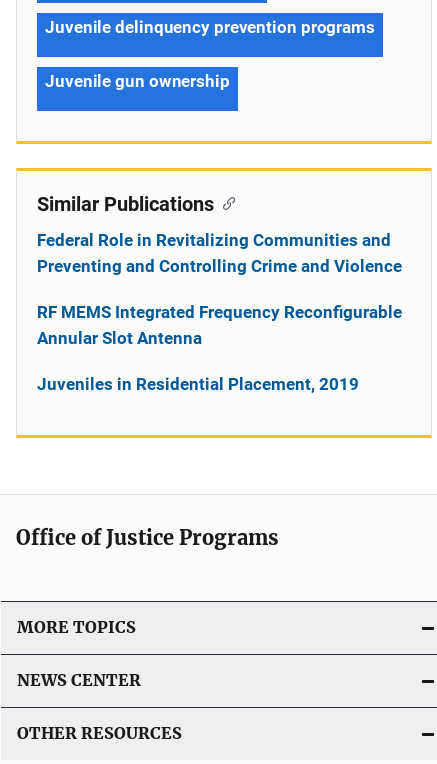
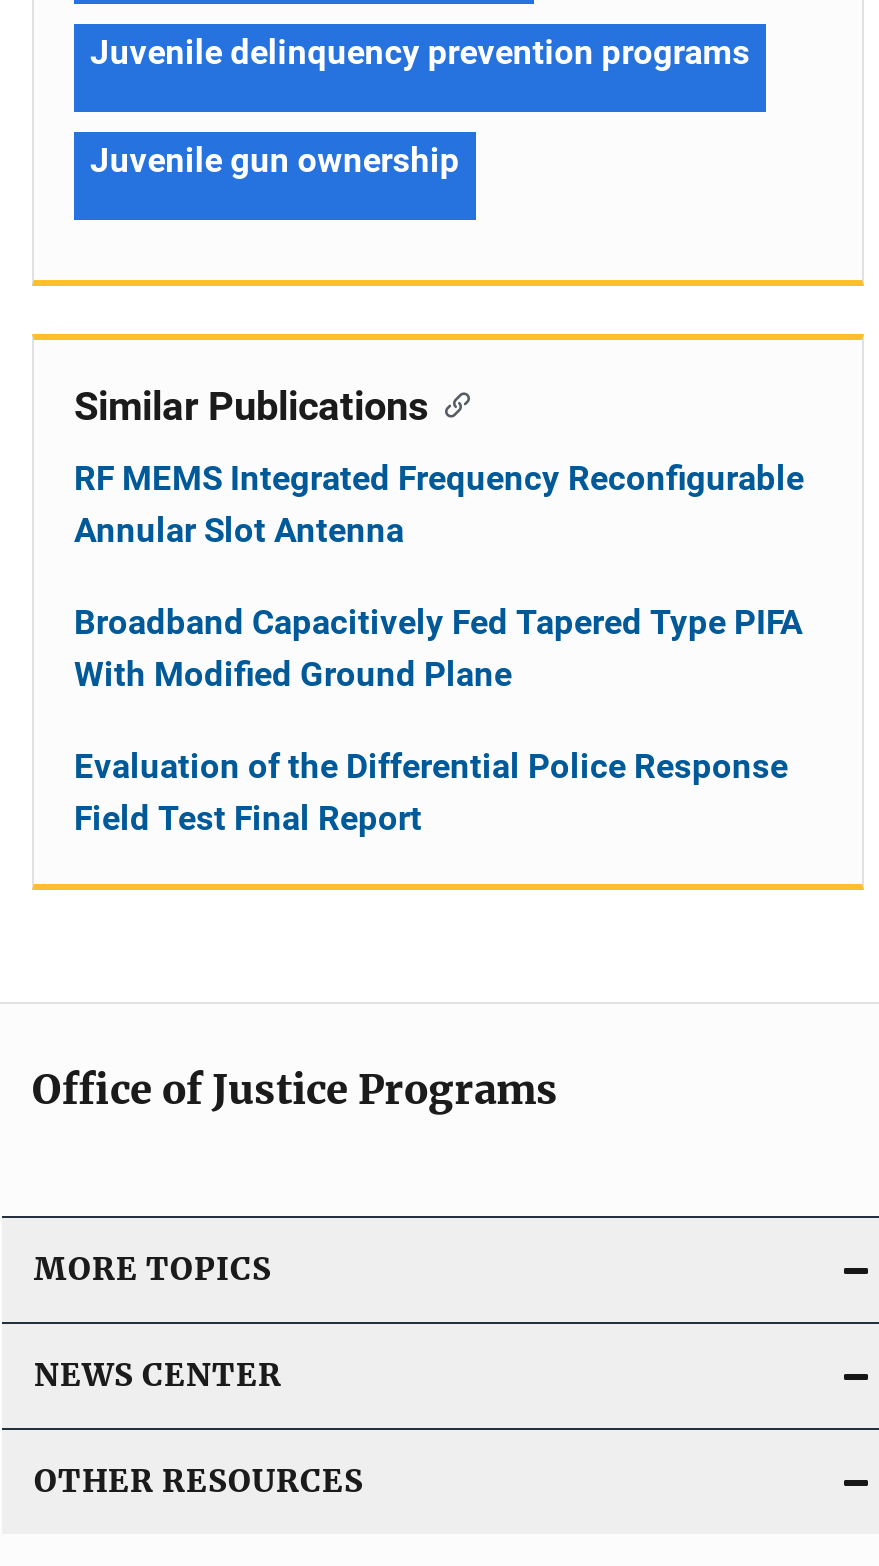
[37,230,402,276] Federal Role in Revitalizing Communities and | Preventing and Controlling Crime and Violence -> none
moved [37,302,402,348] -> [74,458,804,550]: RF MEMS Integrated Frequency Reconfigurable | Annular Slot Antenna
[37,374,359,394] Juveniles in Residential Placement, 2019 -> [74,602,802,838] Broadband Capacitively Fed Tapered Type PIFA | With Modified Ground Plane | Evaluation of the Differential Police Response | Field Test Final Report

